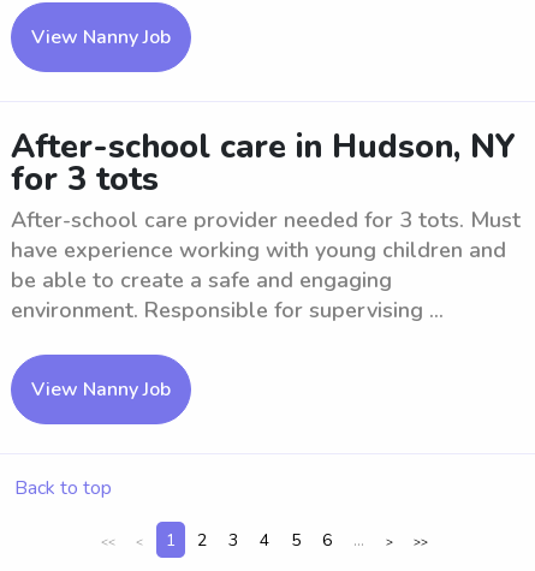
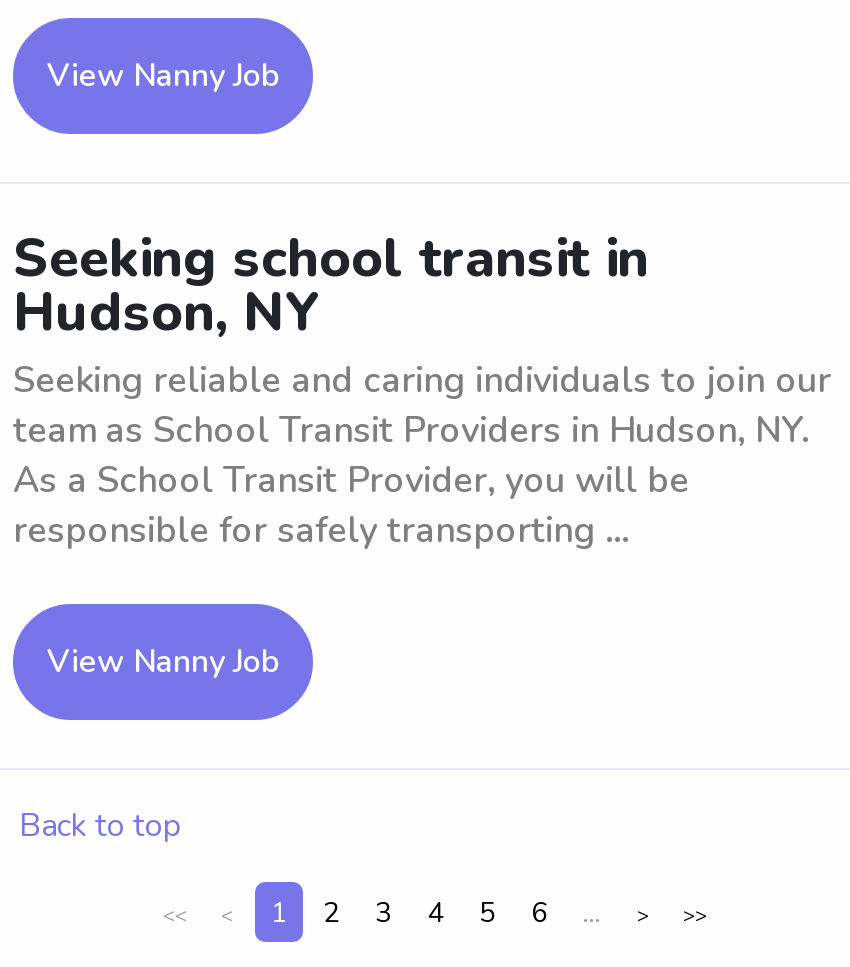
[11,125,521,325] After-school care in Hudson, NY | for 3 tots | After-school care provider needed for 3 tots. Must | have experience working with young children and | be able to create a safe and engaging | environment. Responsible for supervising ... -> [13,222,831,554] Seeking school transit in | Hudson, NY | Seeking reliable and caring individuals to join our | team as School Transit Providers in Hudson, NY. | As a School Transit Provider, you will be | responsible for safely transporting ...

